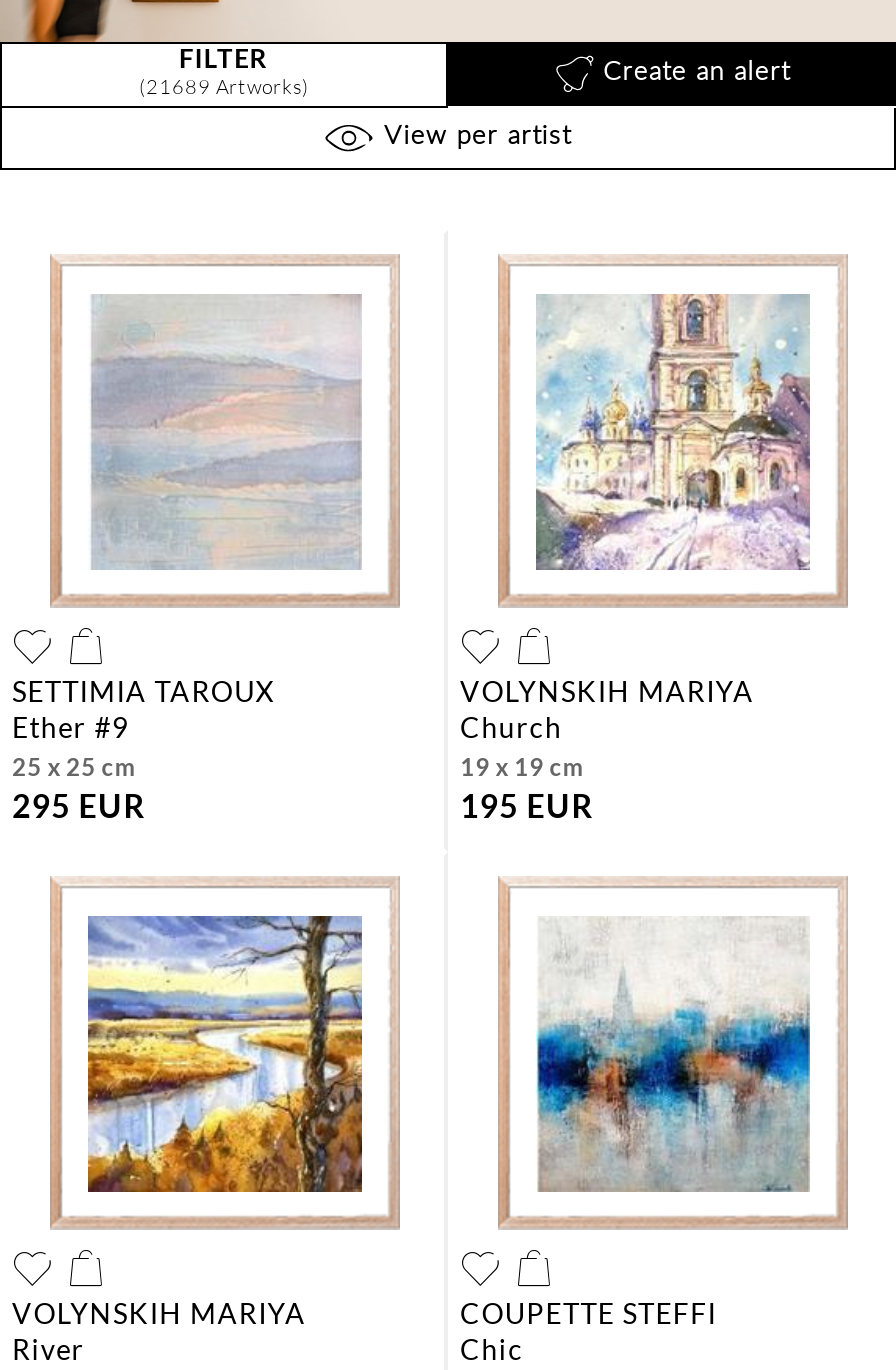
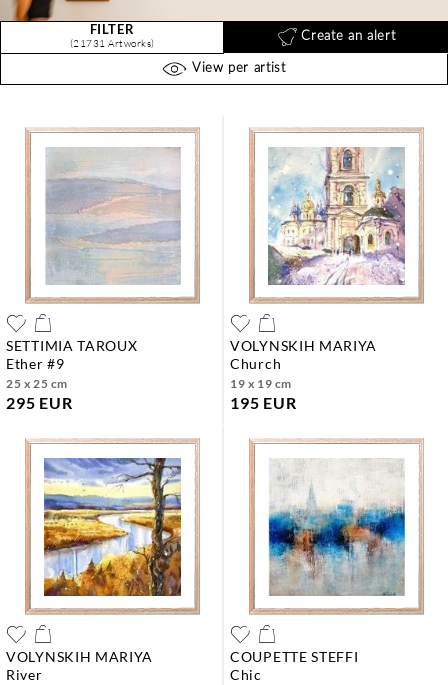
[139,74,309,100] (21689 Artworks) -> [69,37,154,50] (21731 Artworks)

